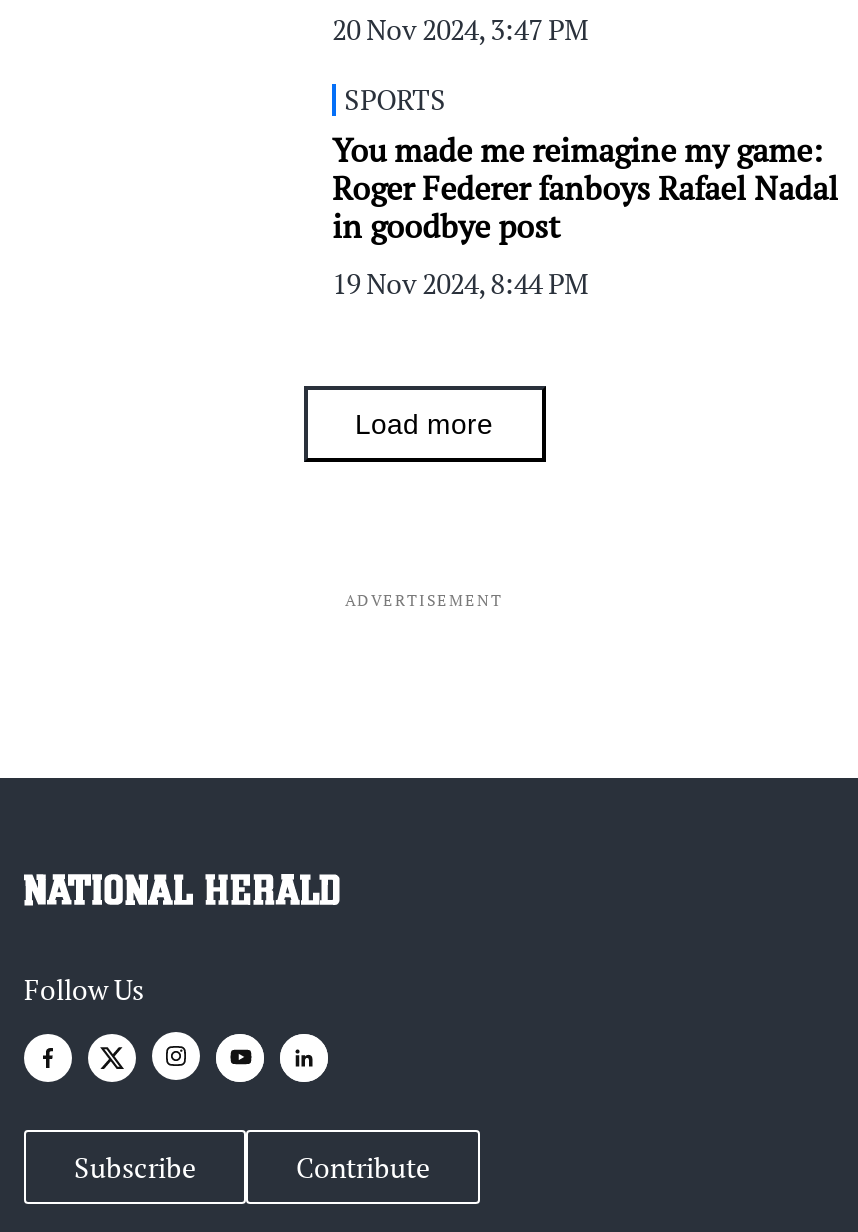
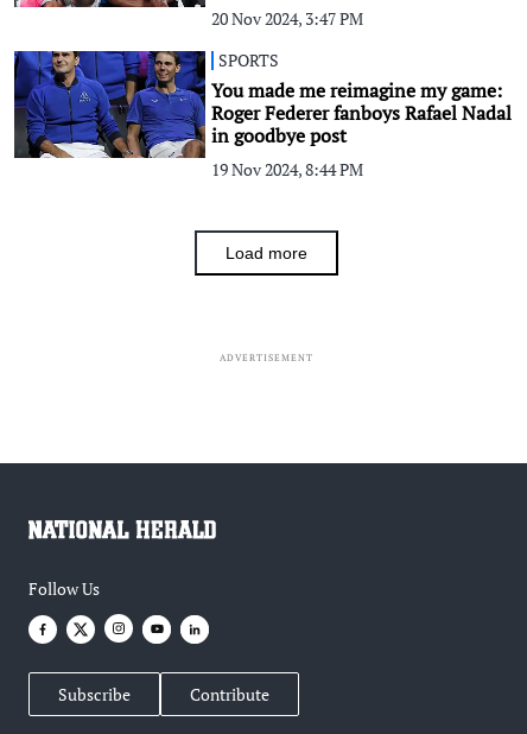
none -> [13,50,207,159] [image]

